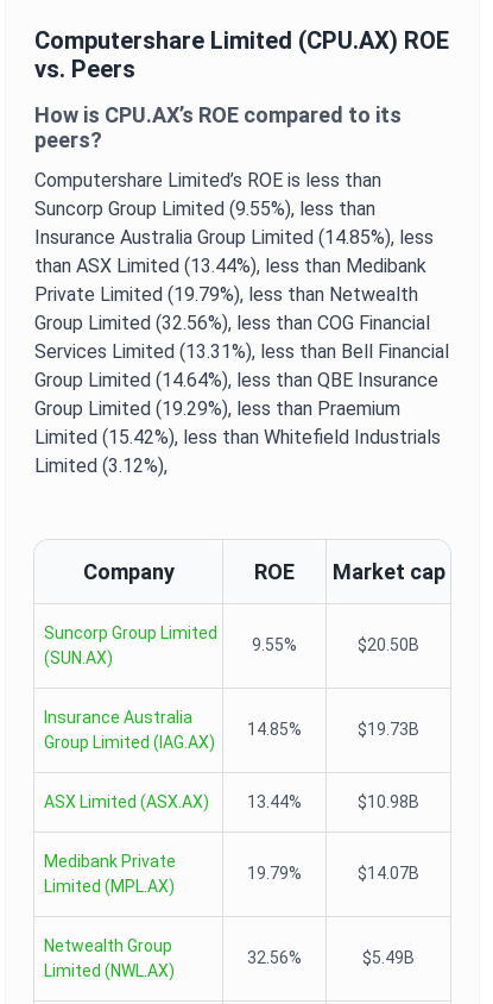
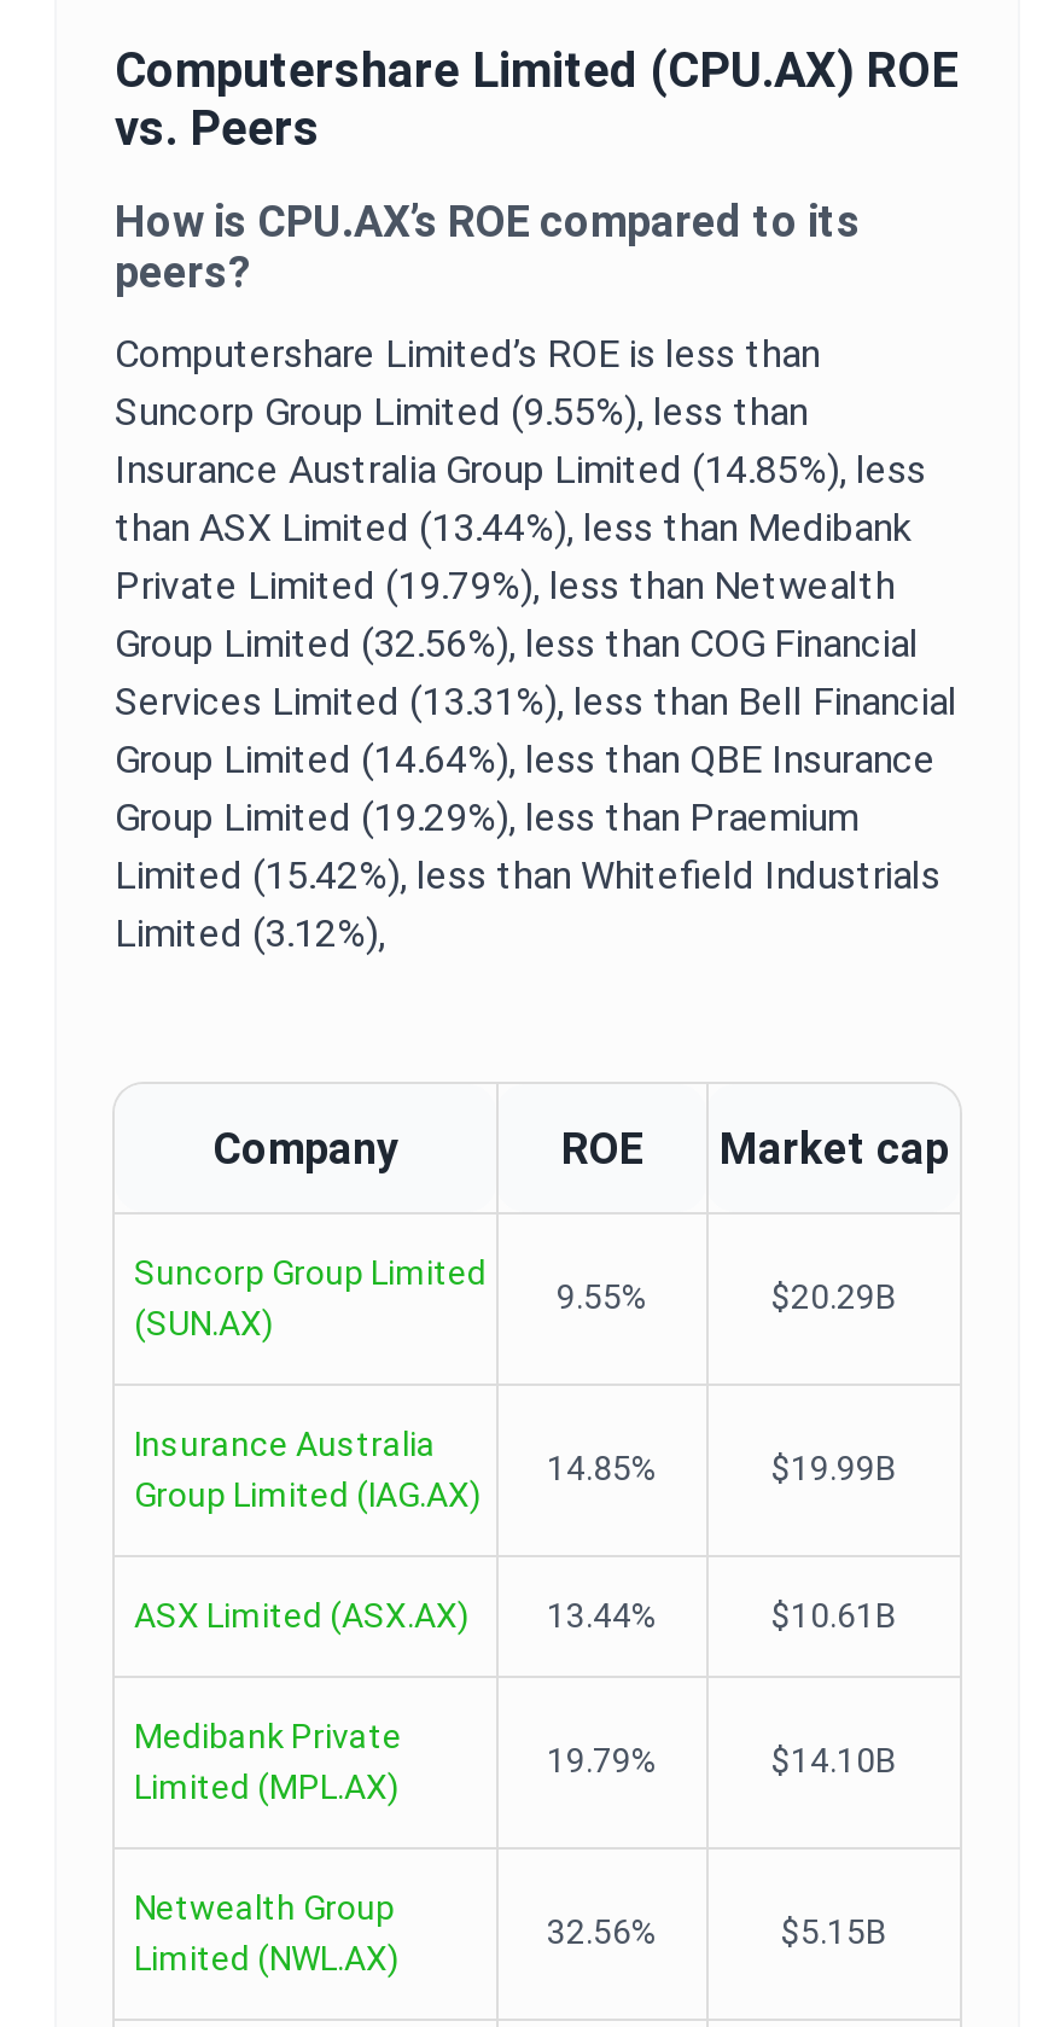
[358,635,419,654] $20.50B -> [771,1277,897,1316] $20.29B
[358,720,419,739] $19.73B -> [771,1449,897,1487] $19.99B
[358,792,419,811] $10.98B -> [771,1596,897,1635] $10.61B
[358,864,419,883] $14.07B -> [771,1741,897,1780] $14.10B
[362,948,415,967] $5.49B -> [781,1912,887,1951] $5.15B

